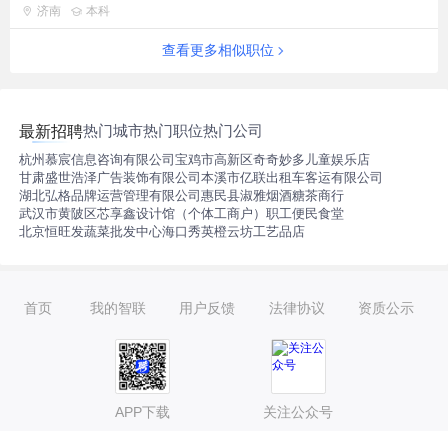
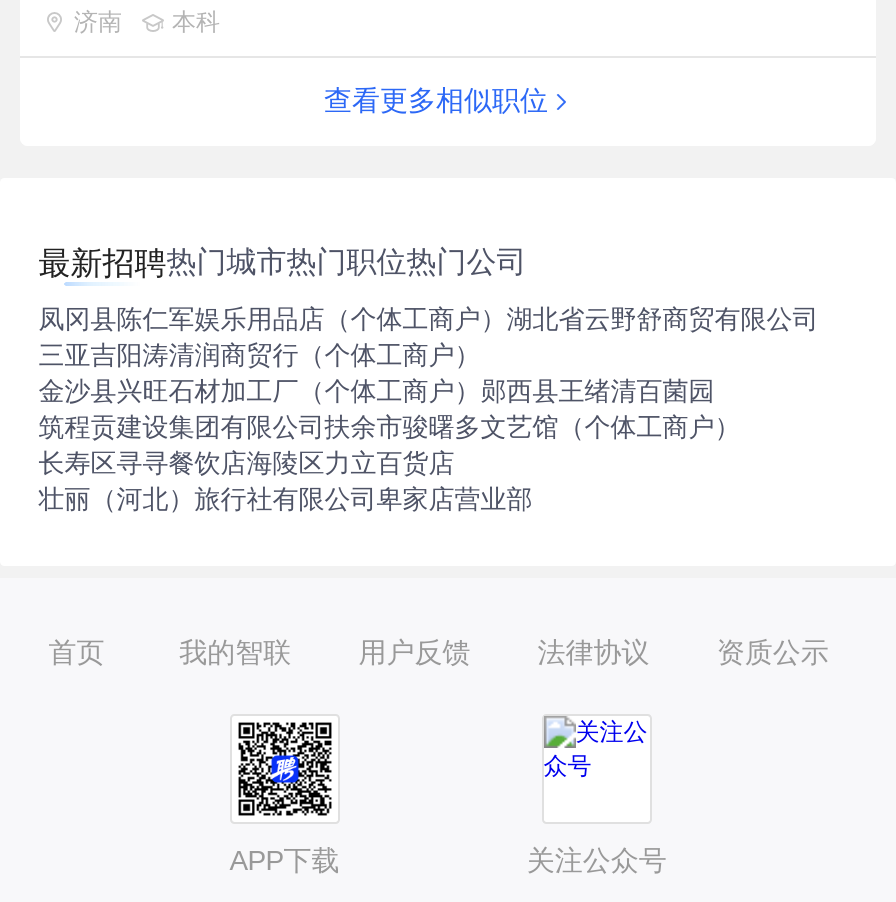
[19,152,383,239] 杭州慕宸信息咨询有限公司宝鸡市高新区奇奇妙多儿童娱乐店 | 甘肃盛世浩泽广告装饰有限公司本溪市亿联出租车客运有限公司 | 湖北弘格品牌运营管理有限公司惠民县淑雅烟酒糖茶商行 | 武汉市黄陂区芯享鑫设计馆（个体工商户）职工便民食堂 | 北京恒旺发蔬菜批发中心海口秀英橙云坊工艺品店 -> [38,305,818,515] 凤冈县陈仁军娱乐用品店（个体工商户）湖北省云野舒商贸有限公司 | 三亚吉阳涛清润商贸行（个体工商户） | 金沙县兴旺石材加工厂（个体工商户）郧西县王绪清百菌园 | 筑程贡建设集团有限公司扶余市骏曙多文艺馆（个体工商户） | 长寿区寻寻餐饮店海陵区力立百货店 | 壮丽（河北）旅行社有限公司卑家店营业部

